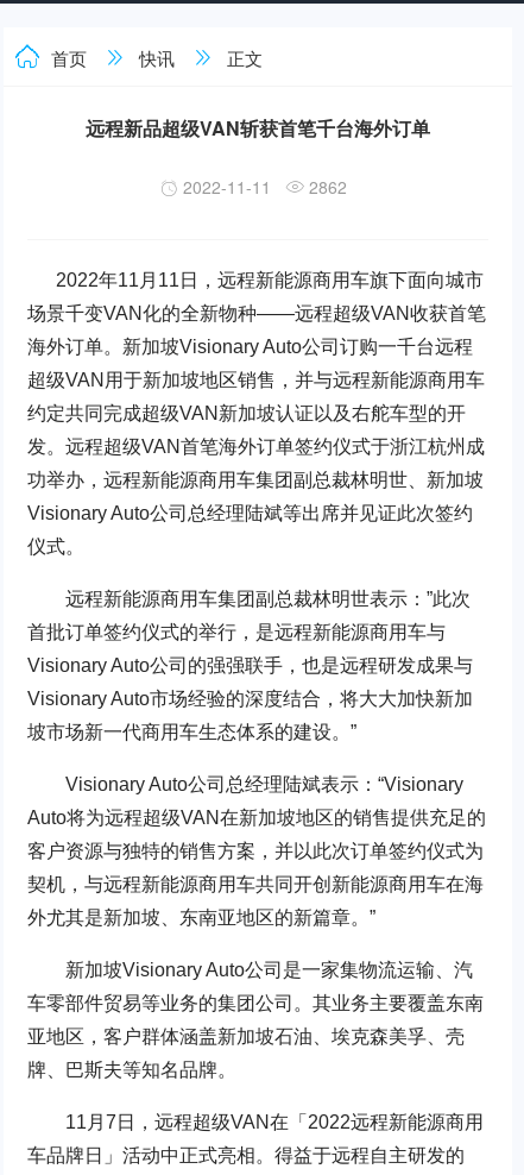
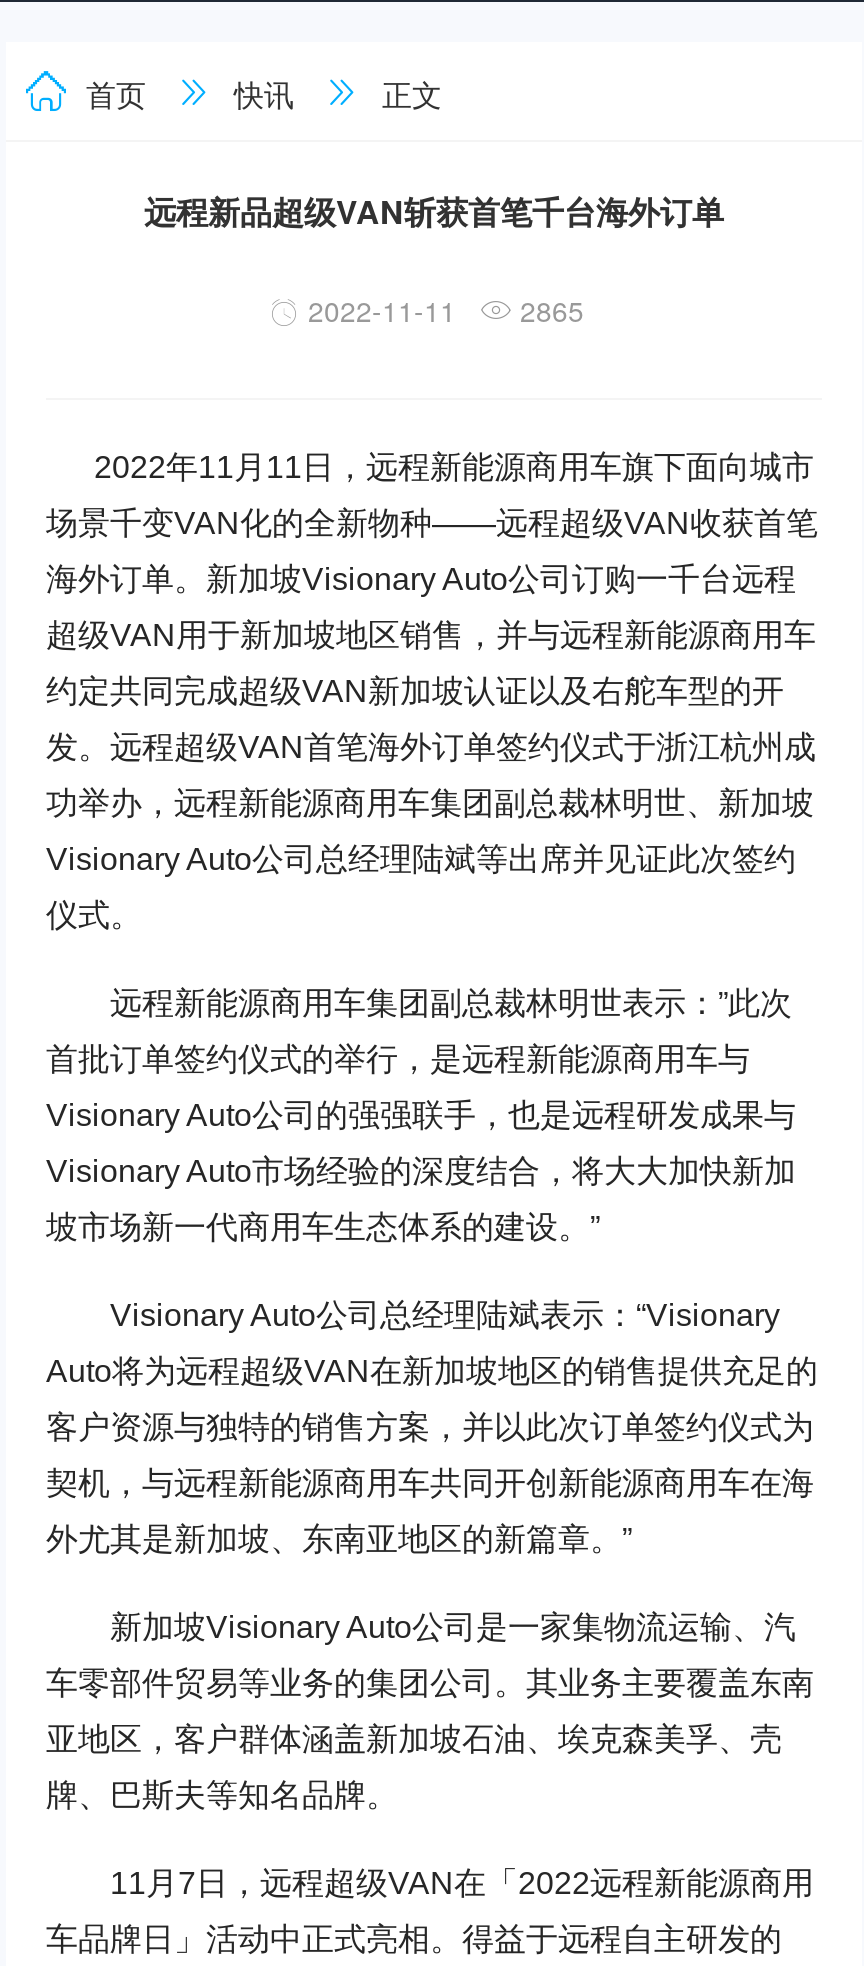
[178,175,356,199] 2022-11-11 2862 -> [300,290,600,330] 2022-11-11 2865

